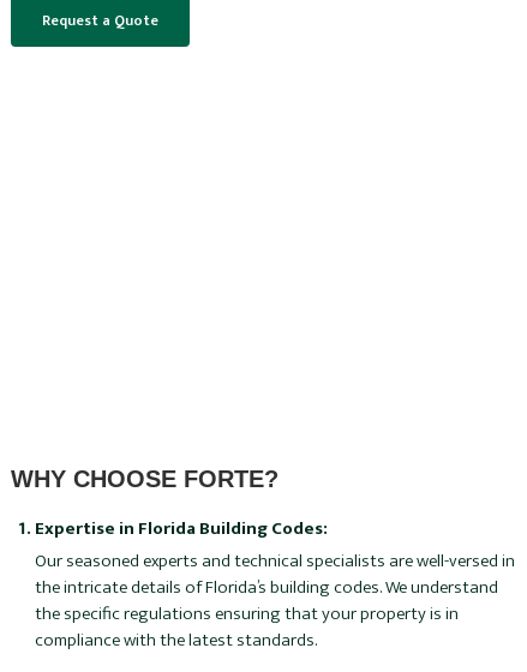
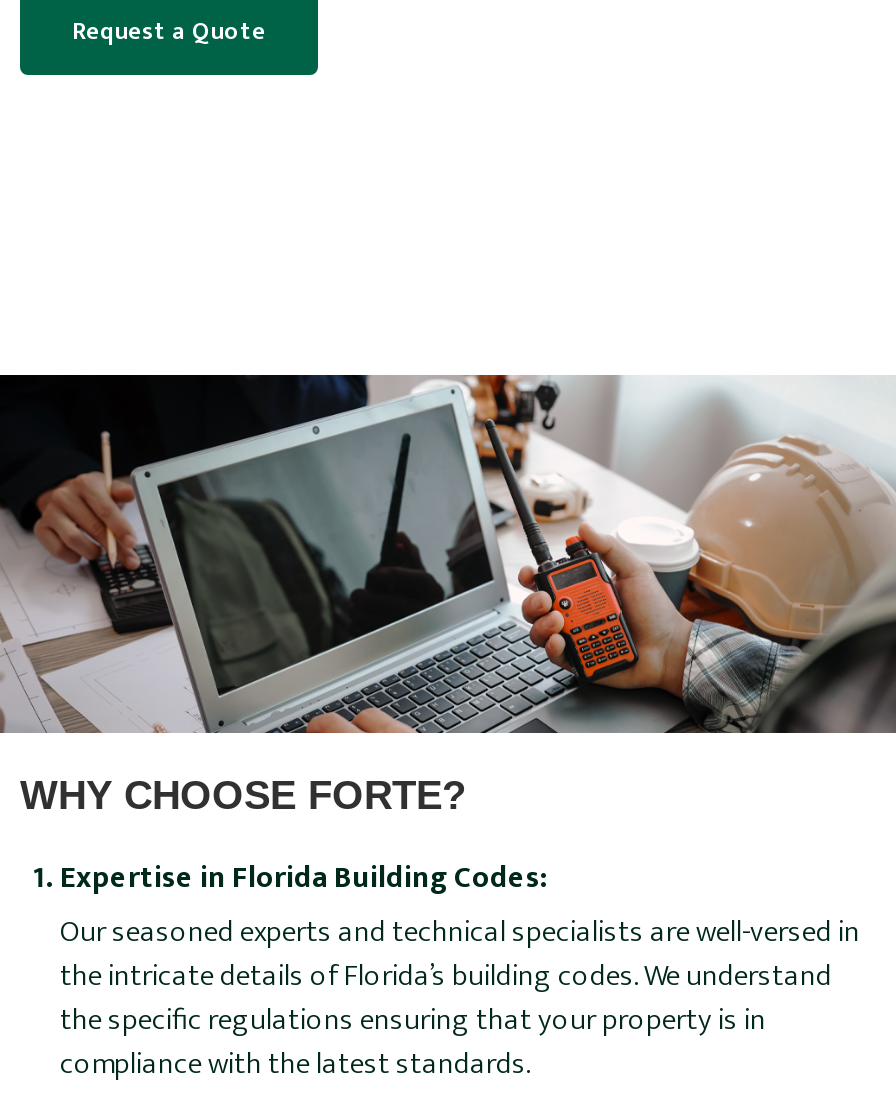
none -> [6,373,890,735] [image]

